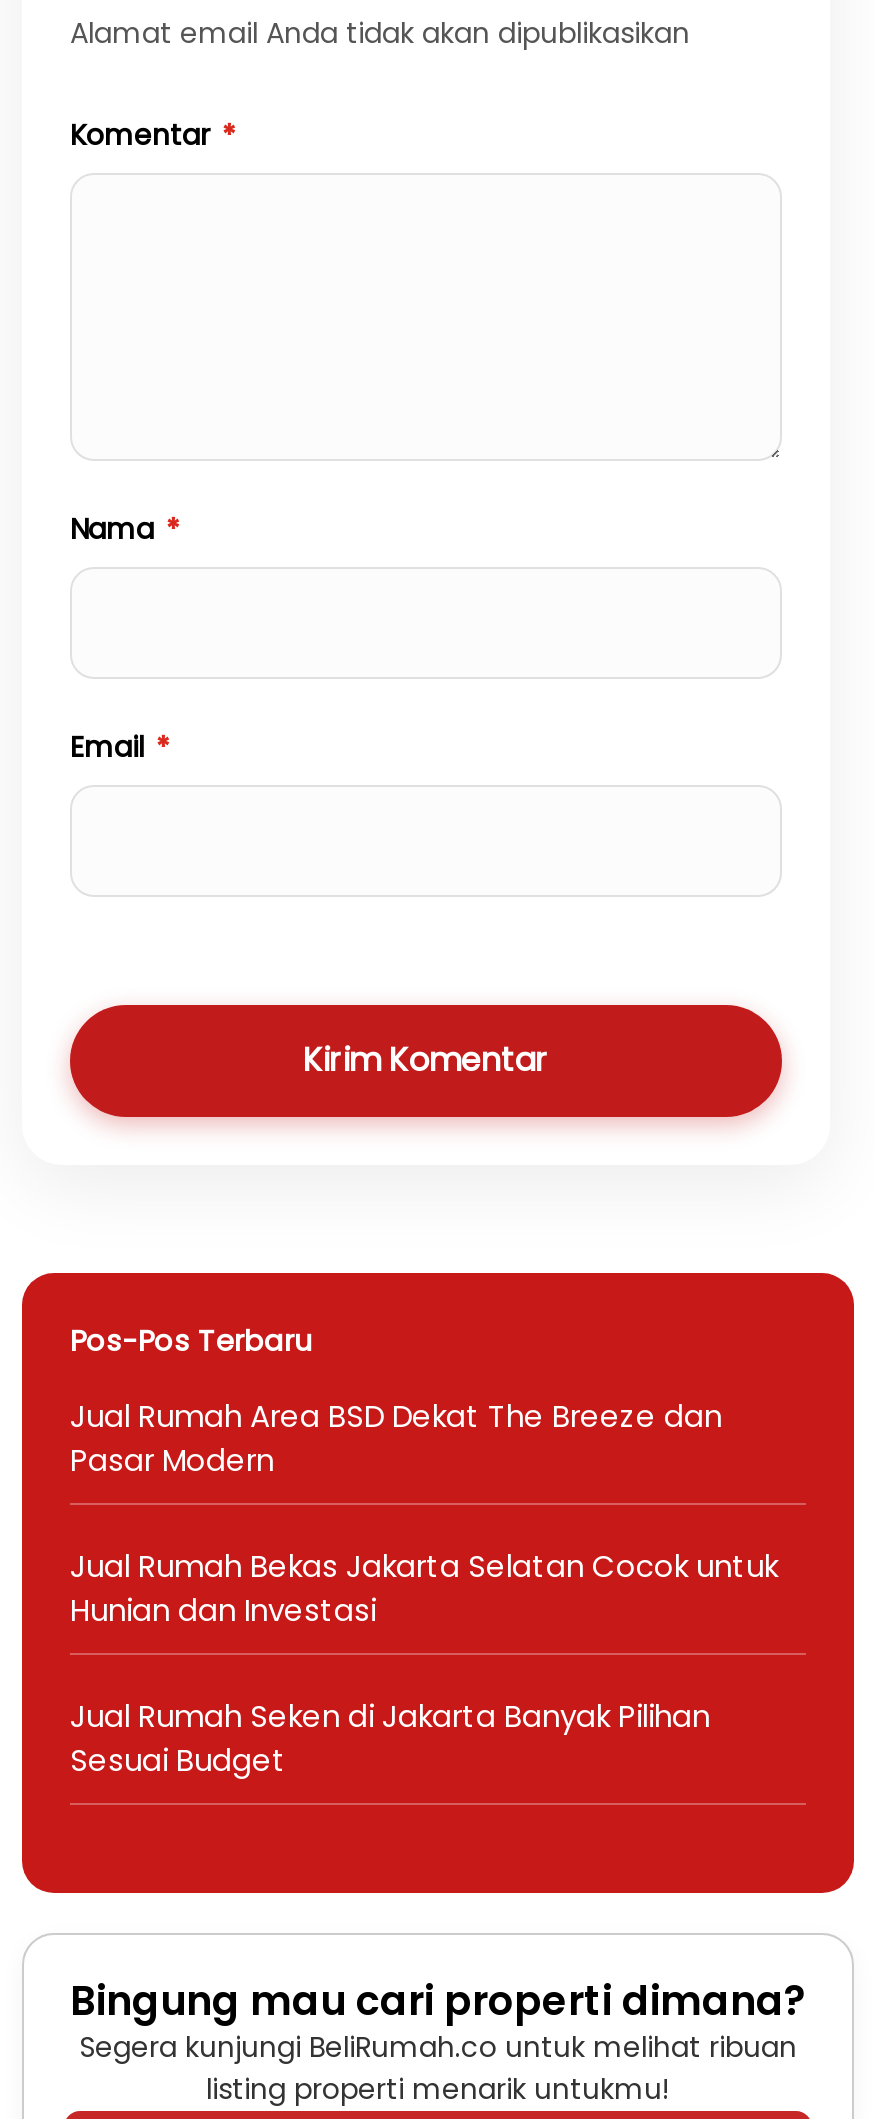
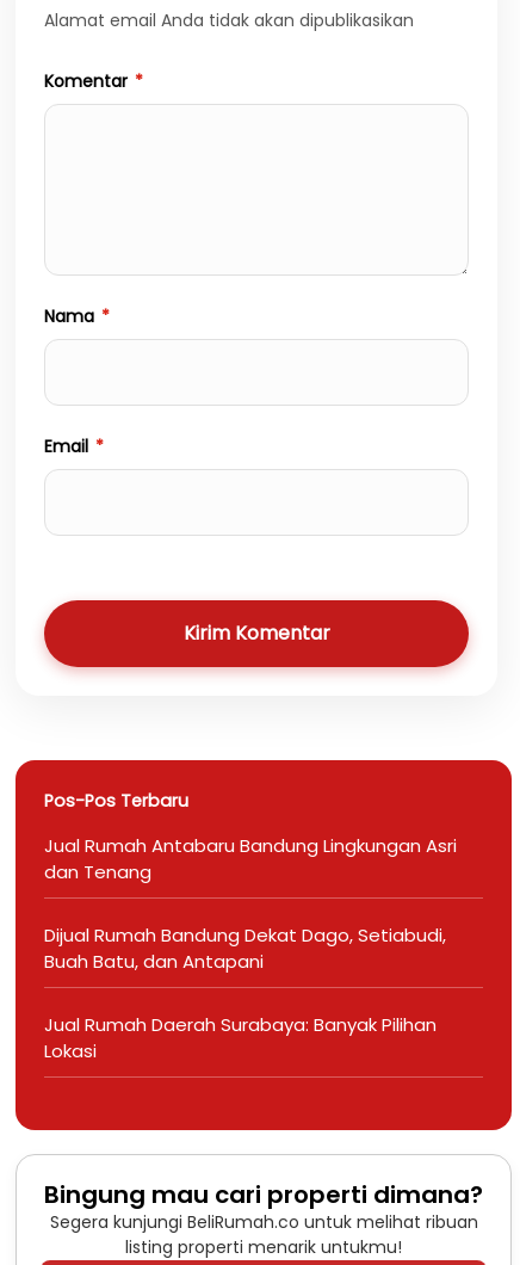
[70,1395,722,1481] Jual Rumah Area BSD Dekat The Breeze dan | Pasar Modern -> [44,833,457,884] Jual Rumah Antabaru Bandung Lingkungan Asri | dan Tenang
[70,1545,778,1631] Jual Rumah Bekas Jakarta Selatan Cocok untuk | Hunian dan Investasi -> [44,922,446,974] Dijual Rumah Bandung Dekat Dago, Setiabudi, | Buah Batu, dan Antapani
[70,1695,710,1781] Jual Rumah Seken di Jakarta Banyak Pilihan | Sesuai Budget -> [44,1012,437,1063] Jual Rumah Daerah Surabaya: Banyak Pilihan | Lokasi

